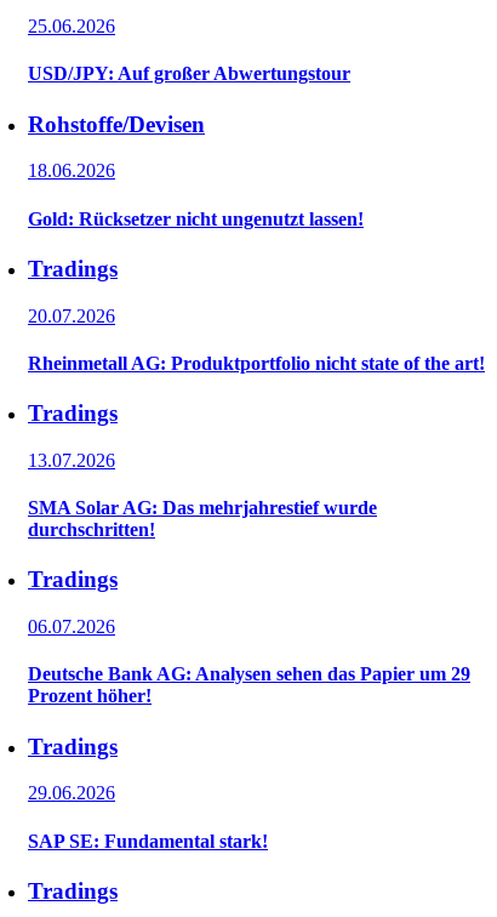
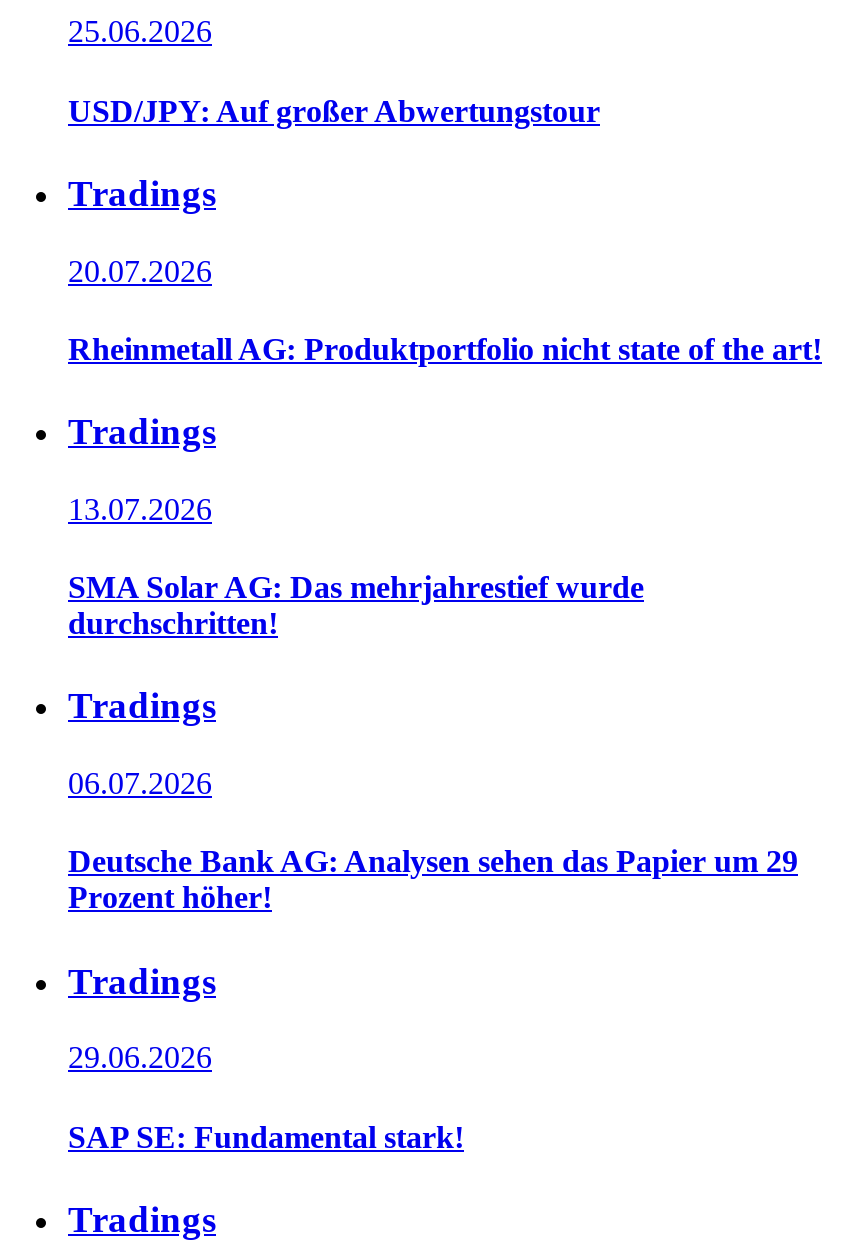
[28,111,364,229] Rohstoffe/Devisen | 18.06.2026 | Gold: Rücksetzer nicht ungenutzt lassen! -> none

